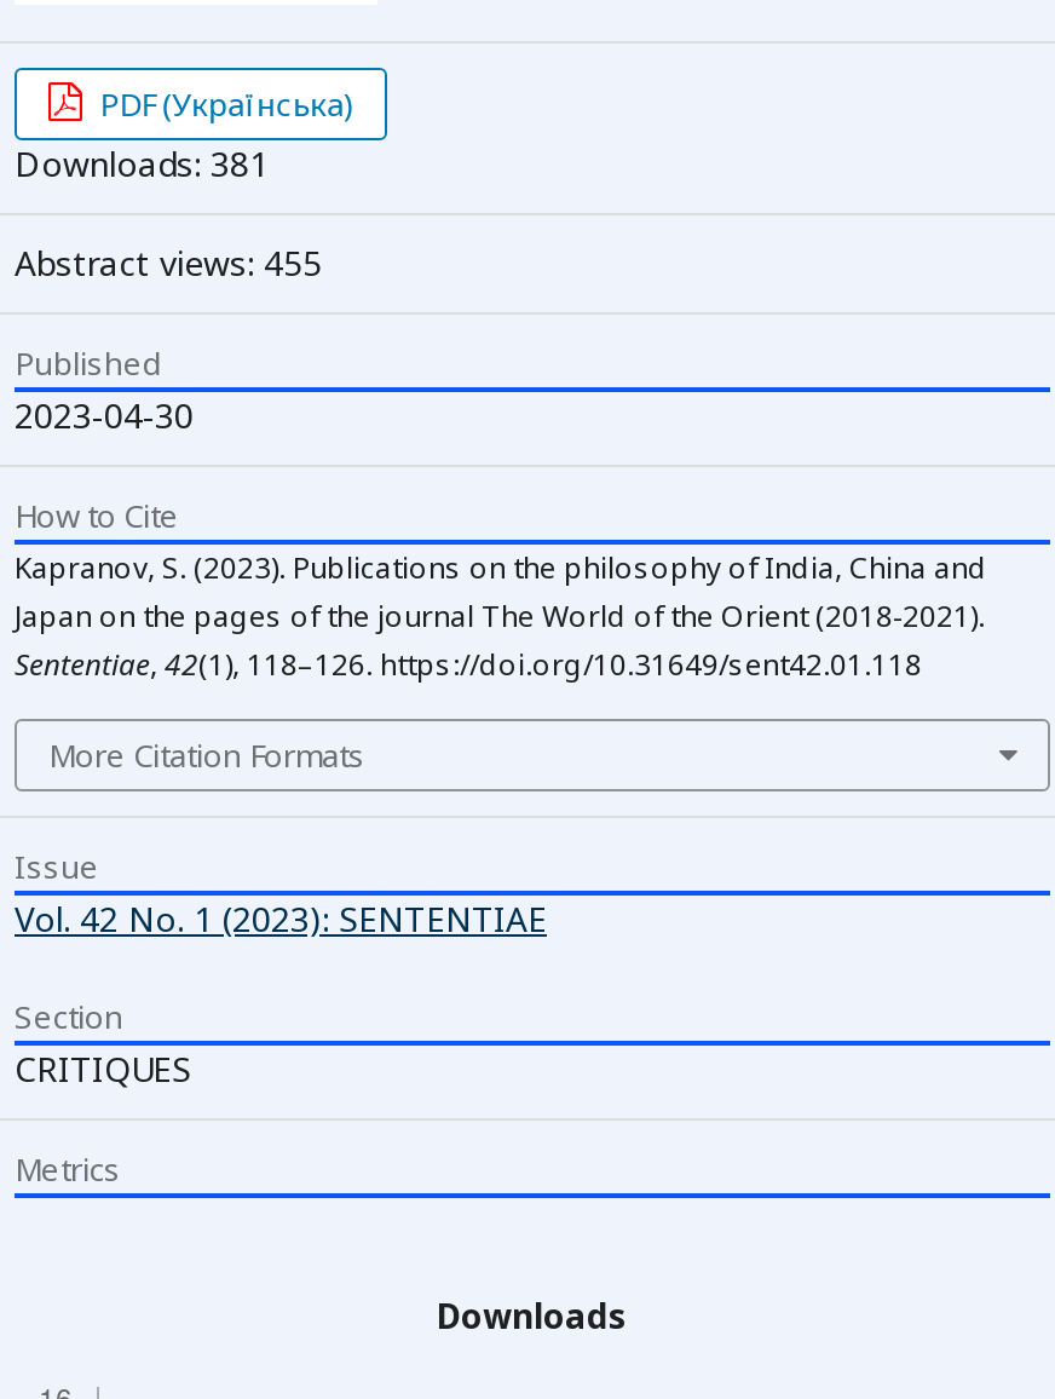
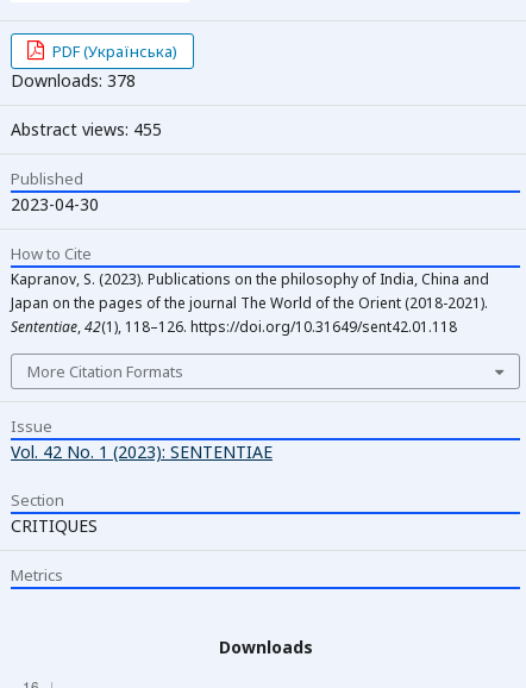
[15,140,269,186] Downloads: 381 -> [11,69,136,91] Downloads: 378

